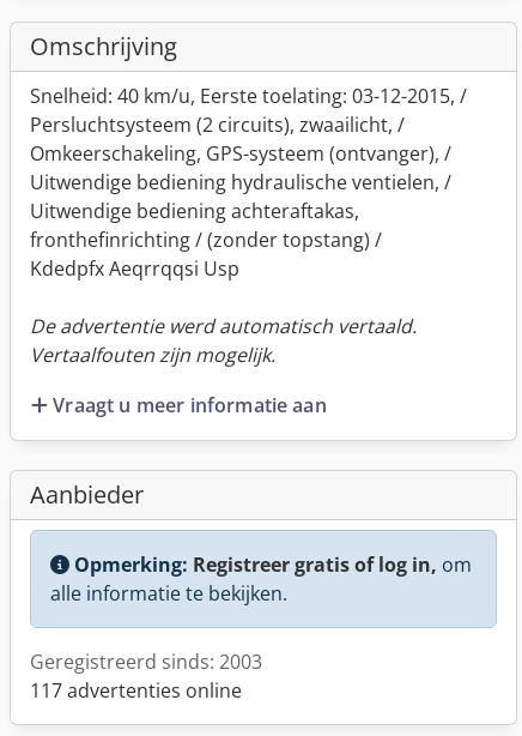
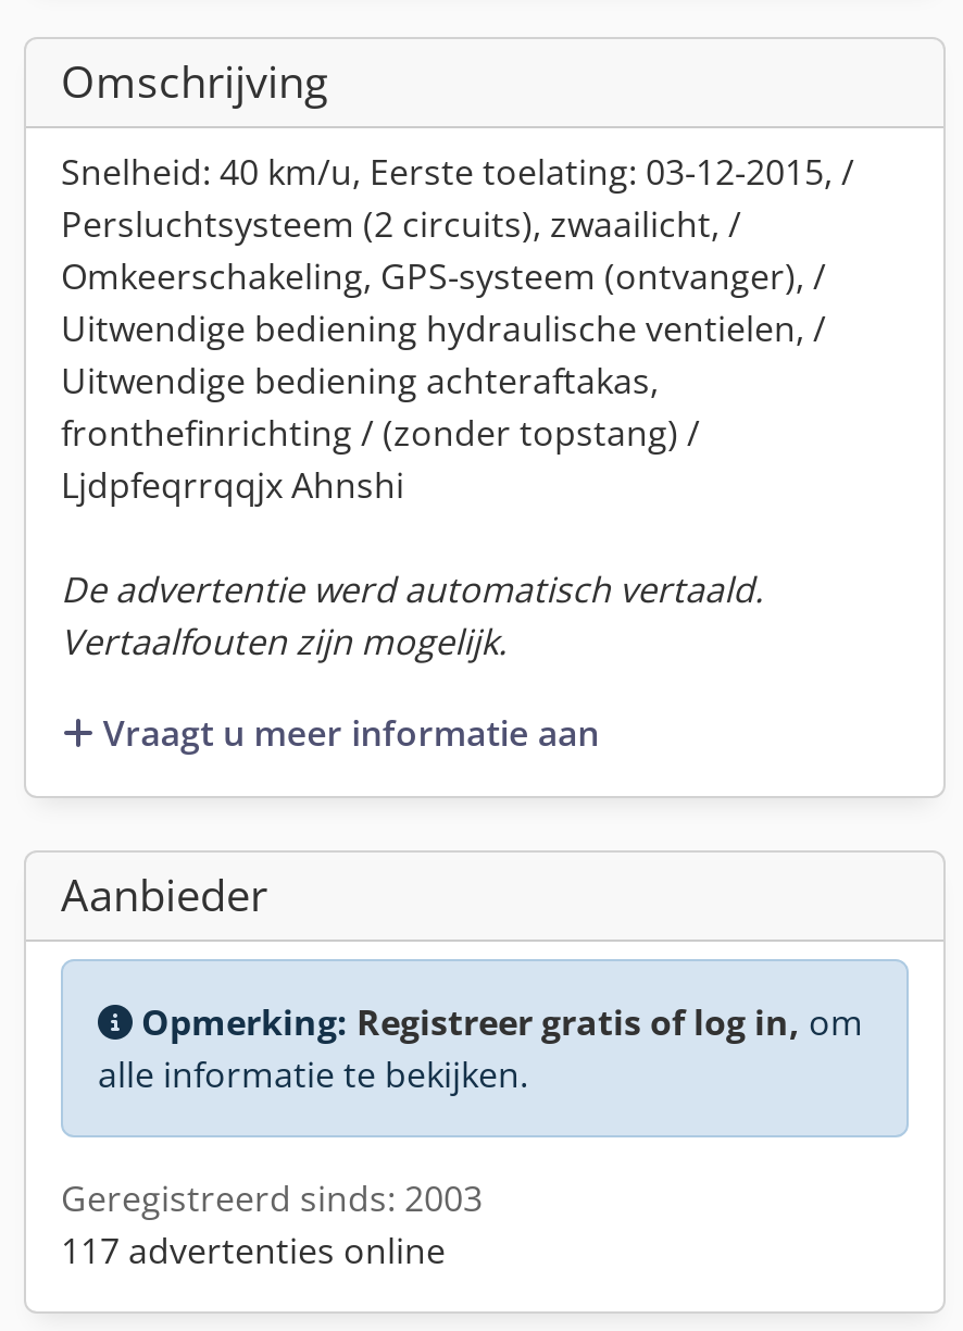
[30,255,239,282] Kdedpfx Aeqrrqqsi Usp -> [61,461,404,509] Ljdpfeqrrqqjx Ahnshi

